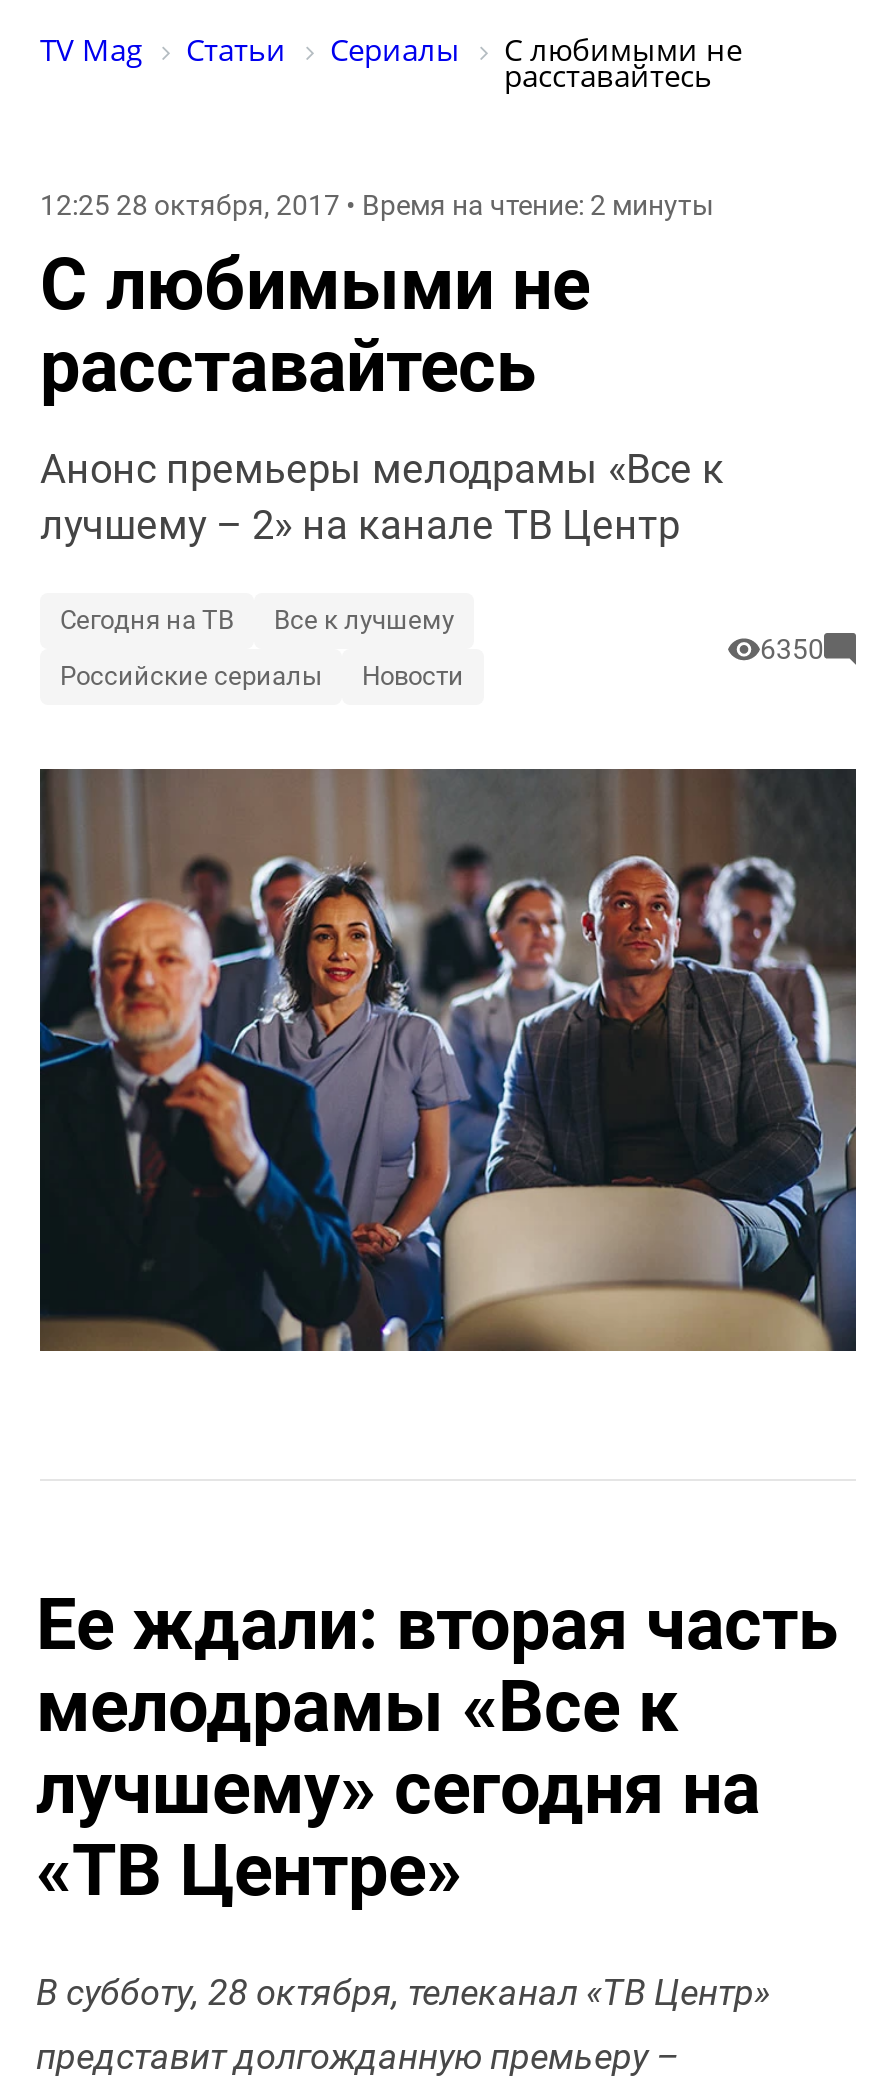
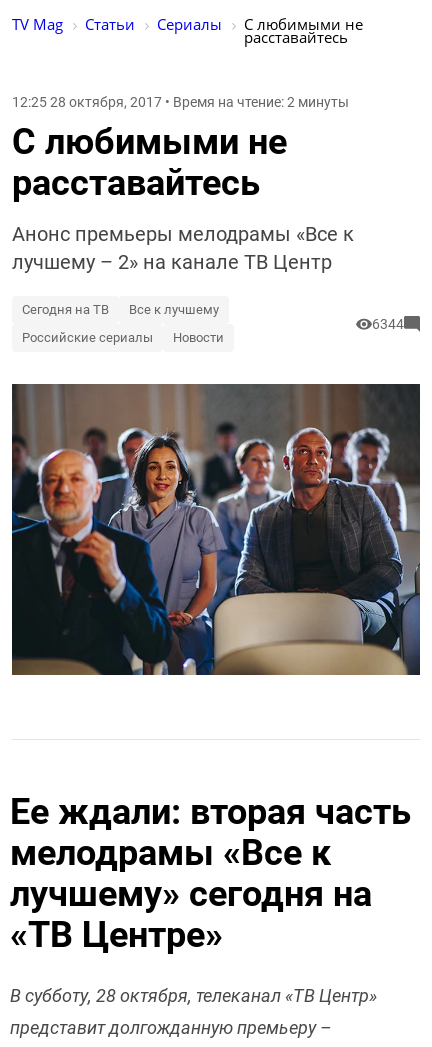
[760,633,824,665] 6350 -> [372,316,404,332] 6344

